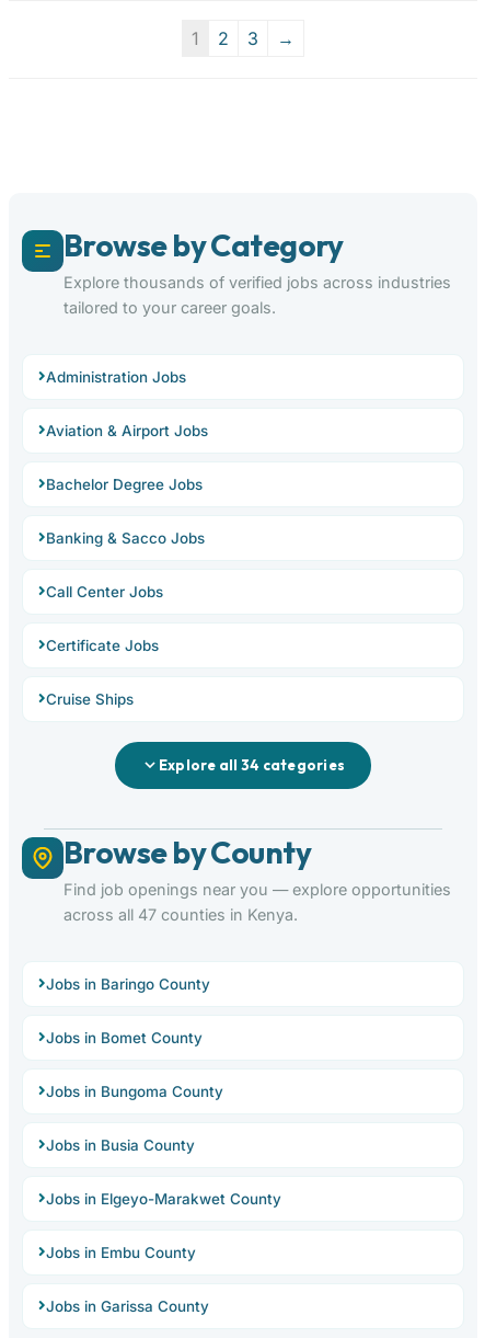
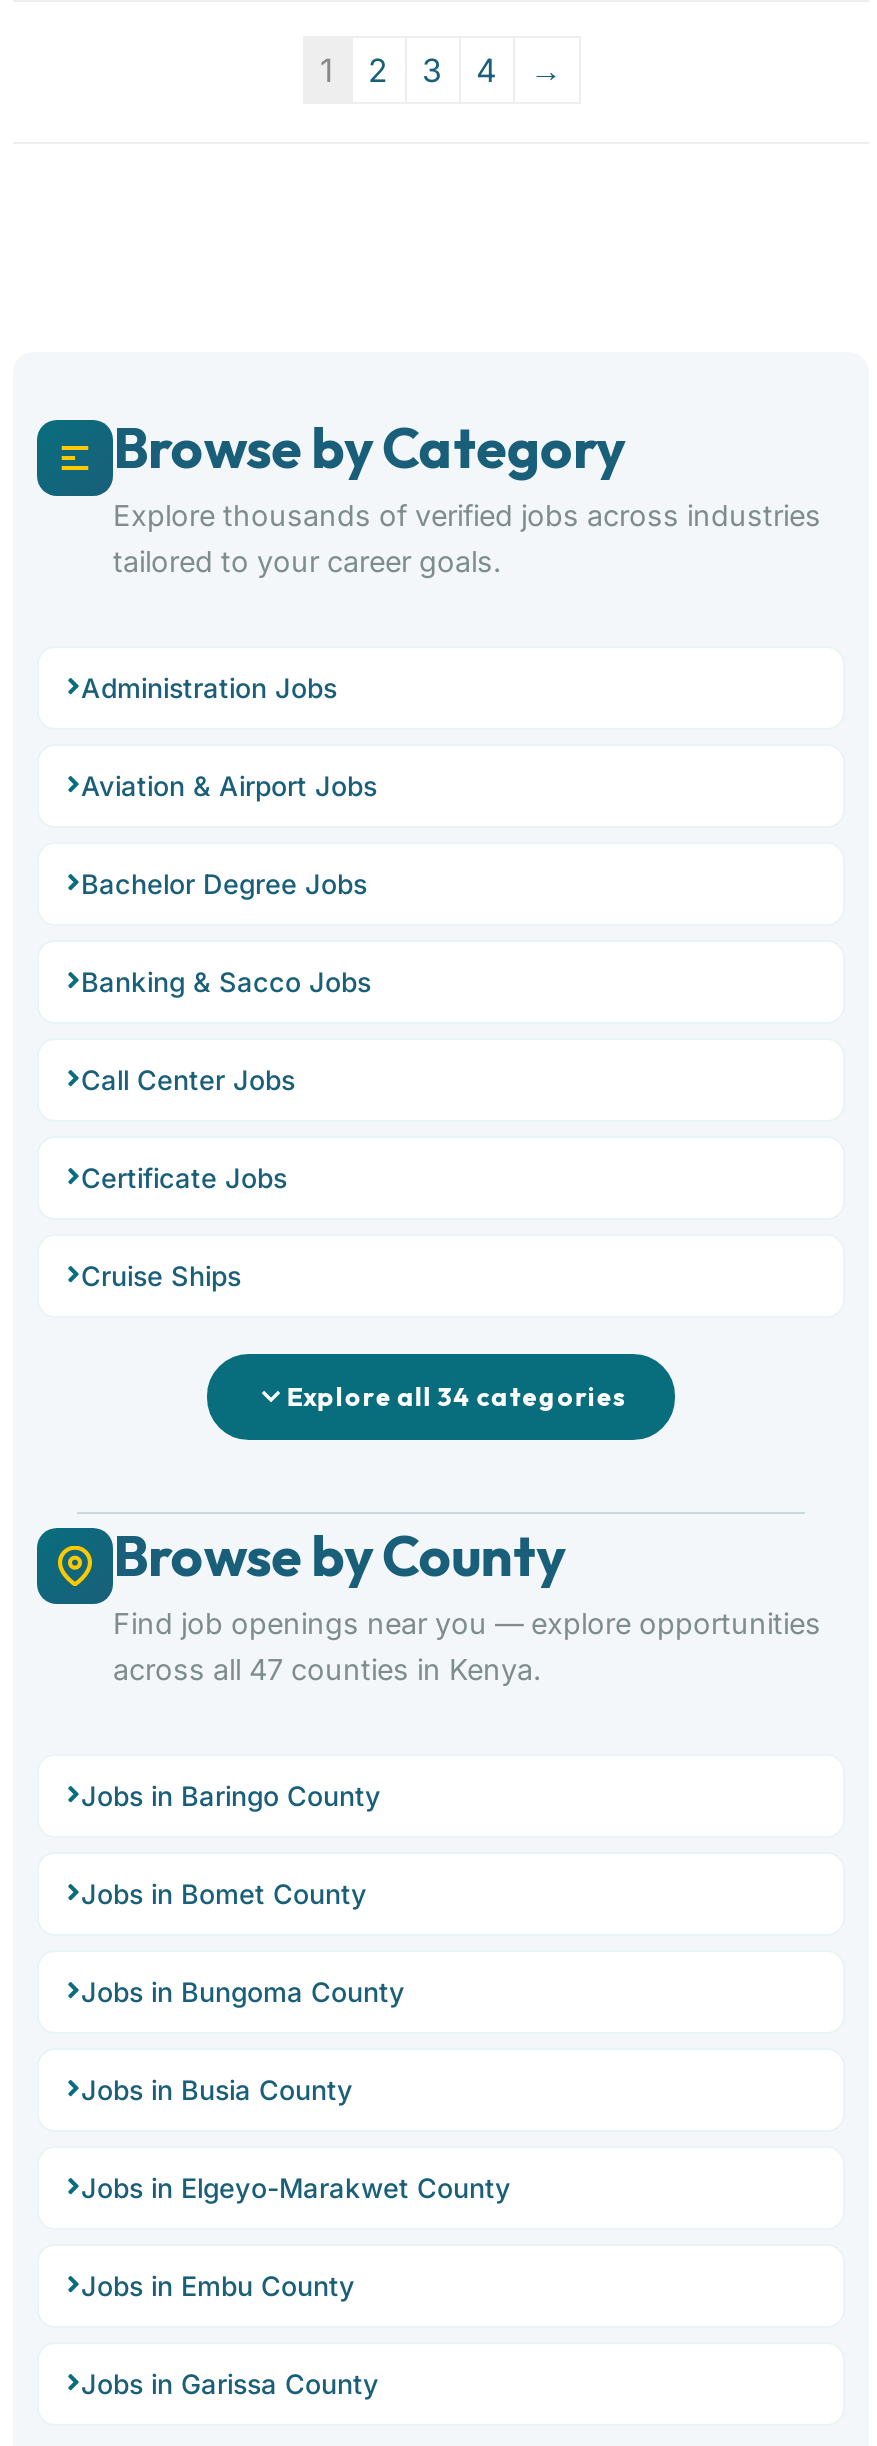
none -> [476,49,496,89] 4

